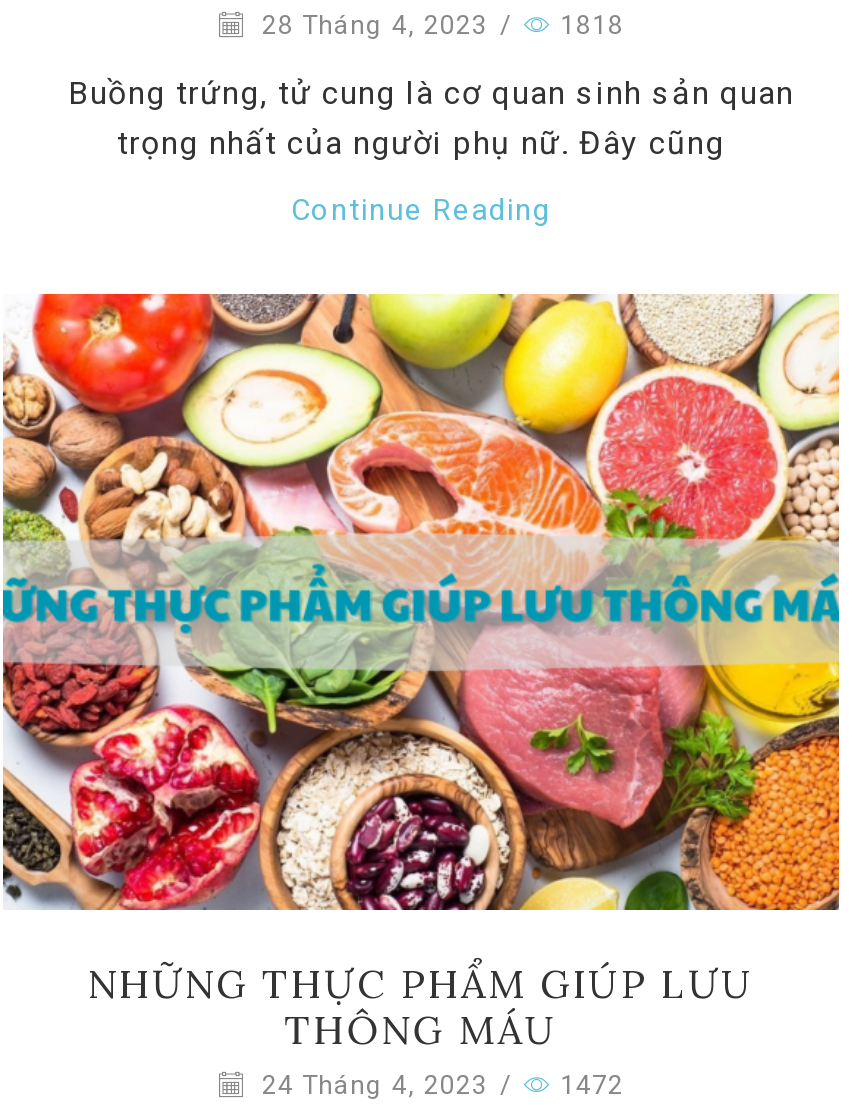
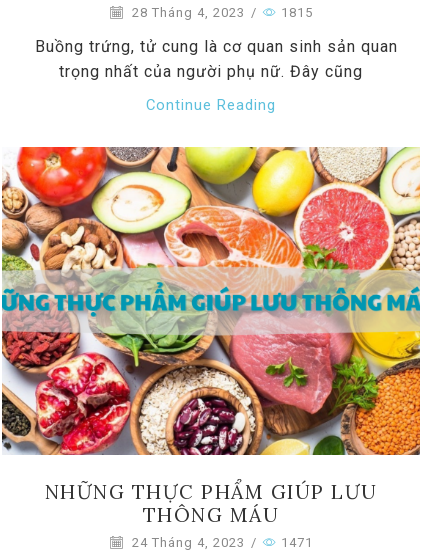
[254,11,624,41] 28 Tháng 4, 2023 / 1818 -> [127,5,312,20] 28 Tháng 4, 2023 / 1815
[254,1070,624,1100] 24 Tháng 4, 2023 / 1472 -> [127,535,312,550] 24 Tháng 4, 2023 / 1471

